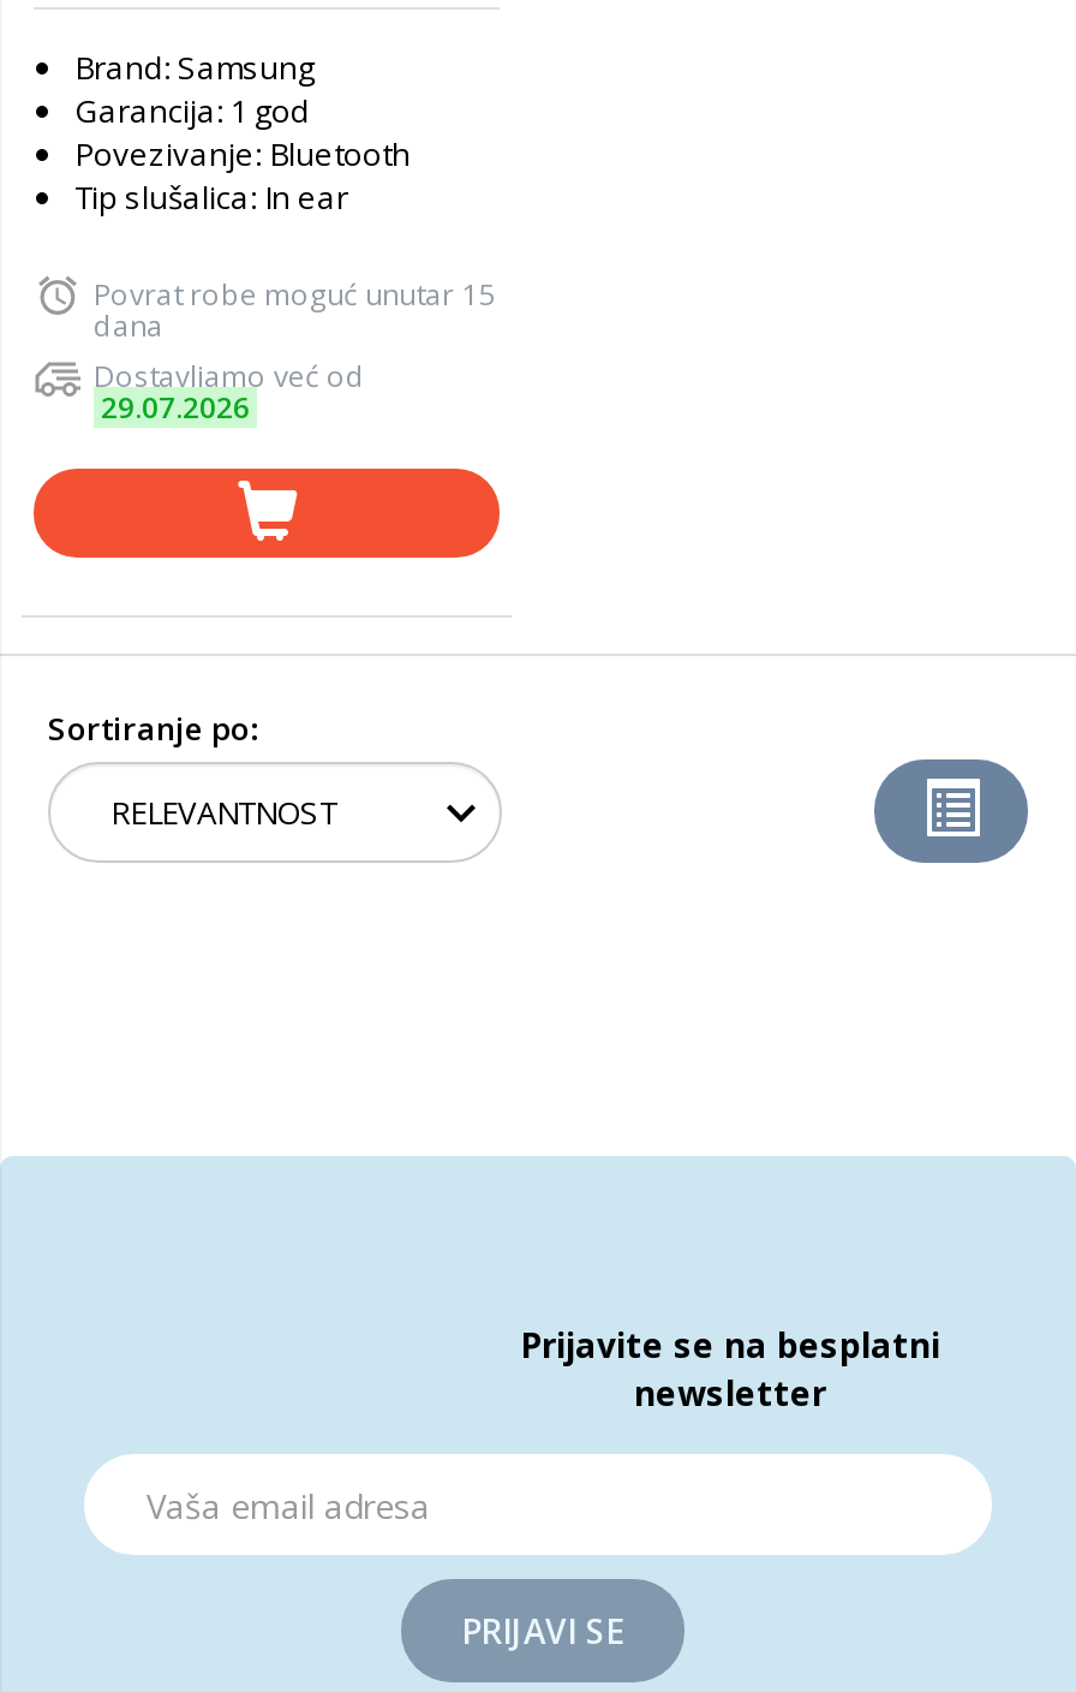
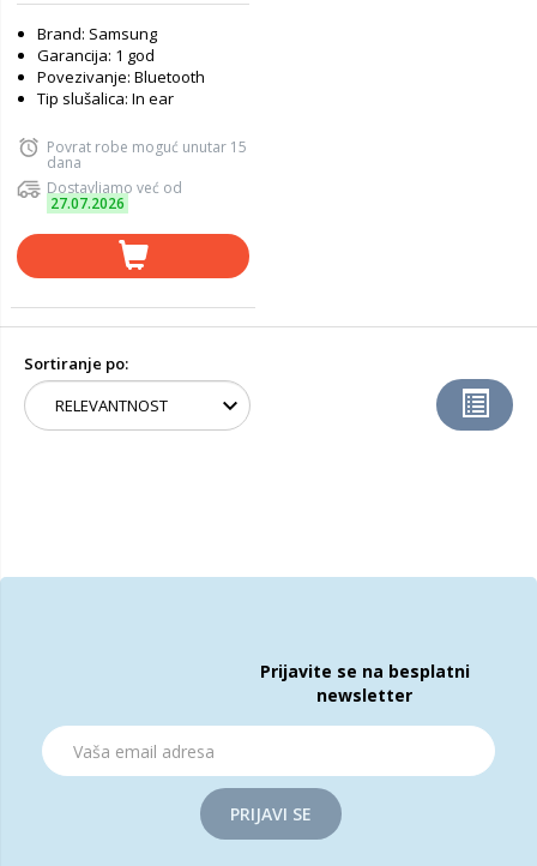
[101,387,250,428] 29.07.2026 -> [50,193,125,214] 27.07.2026

